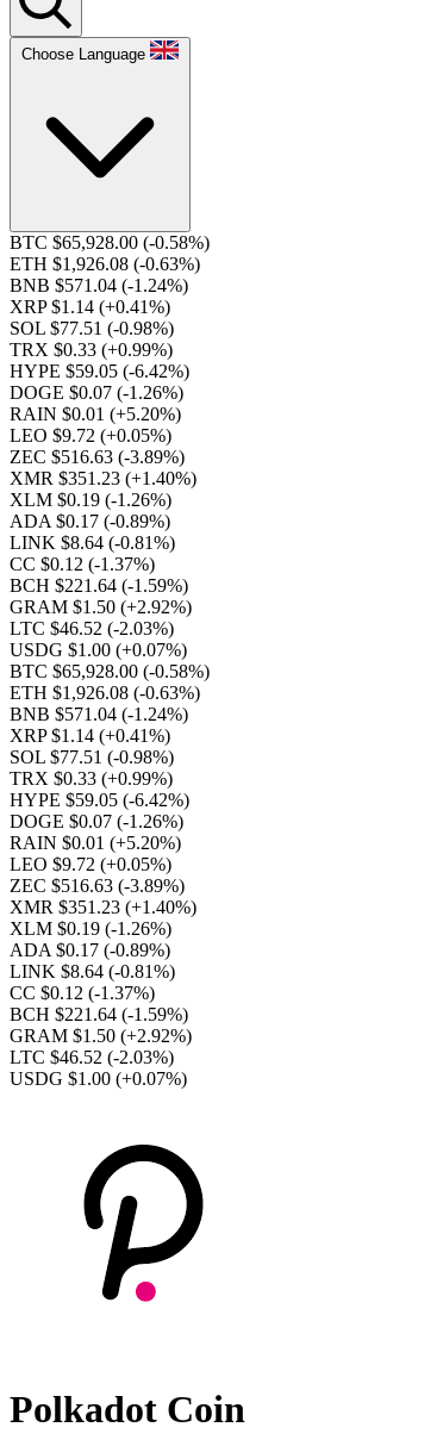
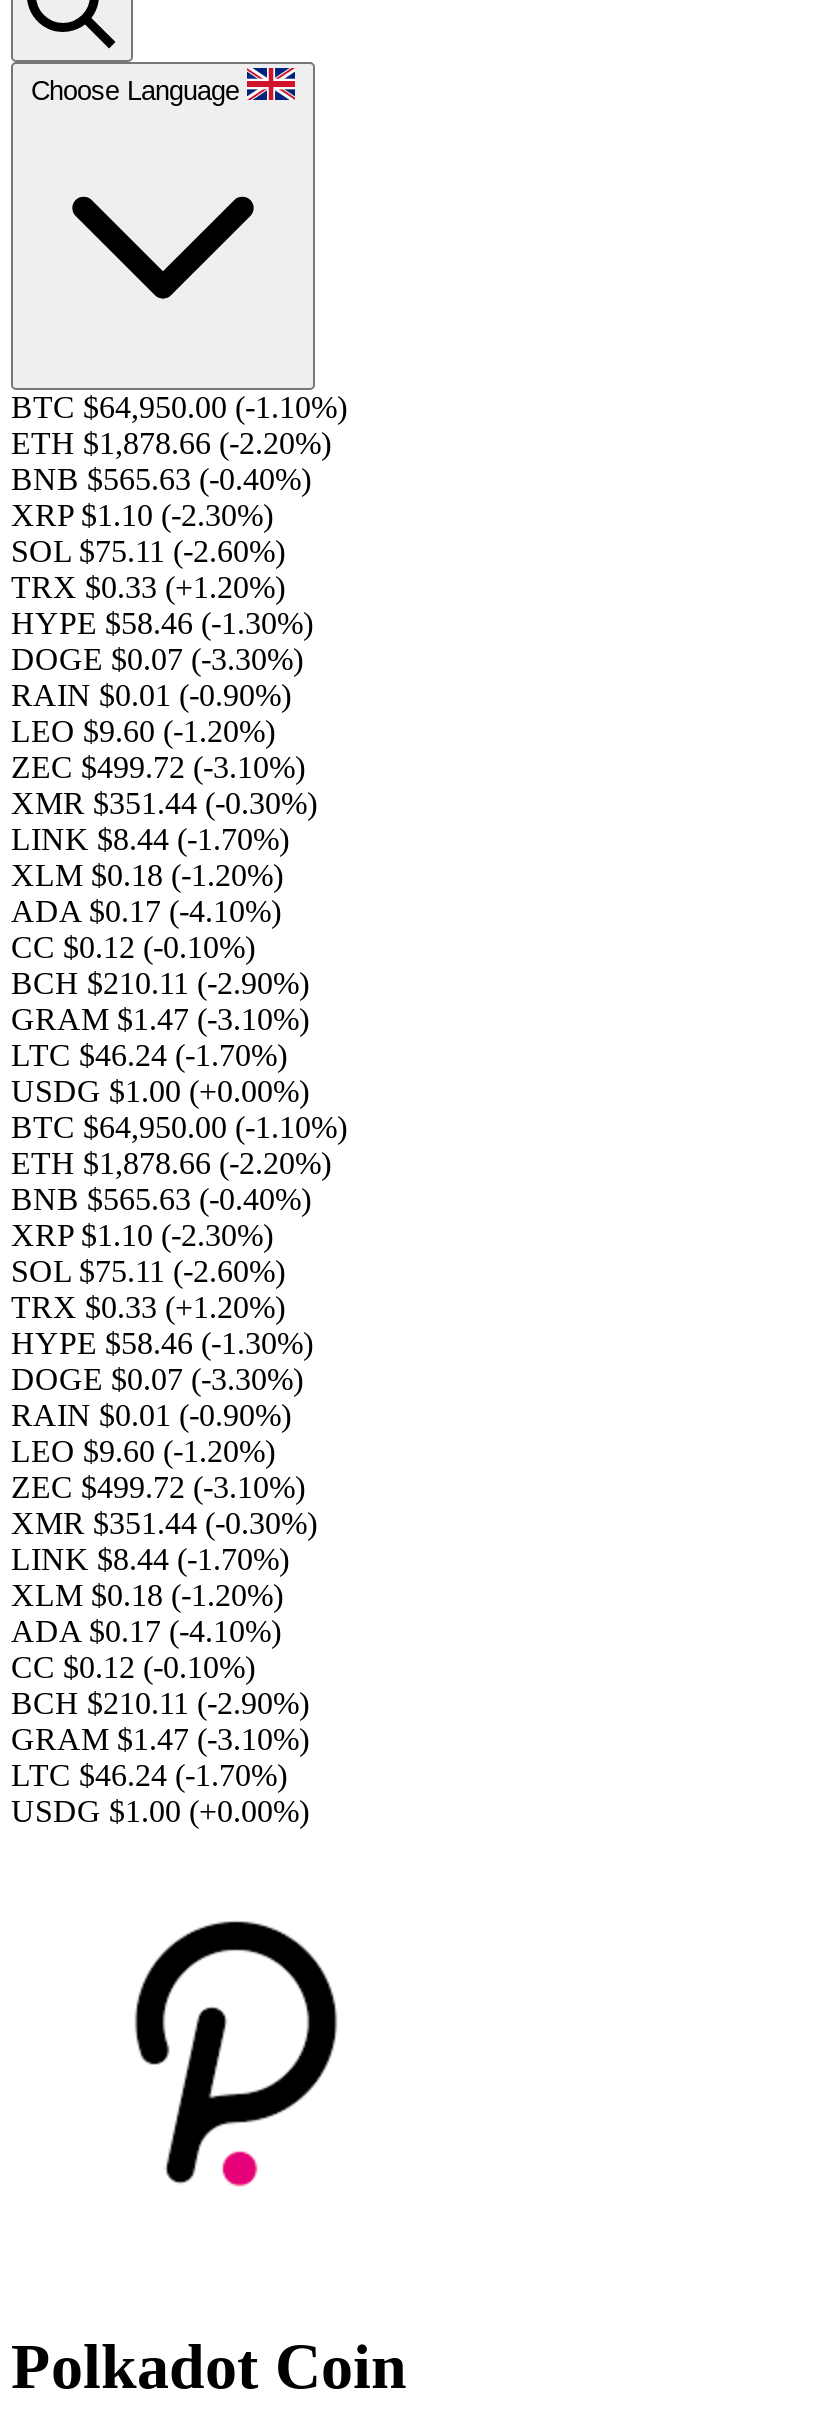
[10,232,210,1089] BTC $65,928.00(-0.58%) | ETH $1,926.08 (-0.63%) | BNB $571.04 (-1.24%) | XRP $1.14 (+0.41%) | SOL $77.51 (-0.98%) | TRX $0.33 (+0.99%) | HYPE $59.05 (-6.42%) | DOGE $0.07 (-1.26%) | RAIN $0.01 (+5.20%) | LEO $9.72 (+0.05%) | ZEC $516.63 (-3.89%) | XMR $351.23(+1.40%) | XLM $0.19 (-1.26%) | ADA $0.17 (-0.89%) | LINK $8.64 (-0.81%) | CC $0.12 (-1.37%) | BCH $221.64 (-1.59%) | GRAM $1.50 (+2.92%) | LTC $46.52 (-2.03%) | USDG $1.00(+0.07%) | BTC $65,928.00 (-0.58%) | ETH $1,926.08 (-0.63%) | BNB $571.04 (-1.24%) | XRP $1.14 (+0.41%) | SOL $77.51 (-0.98%) | TRX $0.33 (+0.99%) | HYPE $59.05 (-6.42%) | DOGE $0.07 (-1.26%) | RAIN $0.01 (+5.20%) | LEO $9.72 (+0.05%) | ZEC $516.63 (-3.89%) | XMR $351.23(+1.40%) | XLM $0.19 (-1.26%) | ADA $0.17 (-0.89%) | LINK $8.64 (-0.81%) | CC $0.12 (-1.37%) | BCH $221.64 (-1.59%) | GRAM $1.50 (+2.92%) | LTC $46.52 (-2.03%) | USDG $1.00(+0.07%) -> [11,390,347,1828] BTC $64,950.00(-1.10%) | ETH $1,878.66 (-2.20%) | BNB $565.63 (-0.40%) | XRP $1.10 (-2.30%) | SOL $75.11 (-2.60%) | TRX $0.33 (+1.20%) | HYPE $58.46 (-1.30%) | DOGE $0.07 (-3.30%) | RAIN $0.01 (-0.90%) | LEO $9.60 (-1.20%) | ZEC $499.72 (-3.10%) | XMR $351.44(-0.30%) | LINK $8.44 (-1.70%) | XLM $0.18 (-1.20%) | ADA $0.17 (-4.10%) | CC $0.12 (-0.10%) | BCH $210.11 (-2.90%) | GRAM $1.47 (-3.10%) | LTC $46.24 (-1.70%) | USDG $1.00(+0.00%) | BTC $64,950.00 (-1.10%) | ETH $1,878.66 (-2.20%) | BNB $565.63 (-0.40%) | XRP $1.10 (-2.30%) | SOL $75.11 (-2.60%) | TRX $0.33 (+1.20%) | HYPE $58.46 (-1.30%) | DOGE $0.07 (-3.30%) | RAIN $0.01 (-0.90%) | LEO $9.60 (-1.20%) | ZEC $499.72 (-3.10%) | XMR $351.44(-0.30%) | LINK $8.44 (-1.70%) | XLM $0.18 (-1.20%) | ADA $0.17 (-4.10%) | CC $0.12 (-0.10%) | BCH $210.11 (-2.90%) | GRAM $1.47 (-3.10%) | LTC $46.24 (-1.70%) | USDG $1.00(+0.00%)

